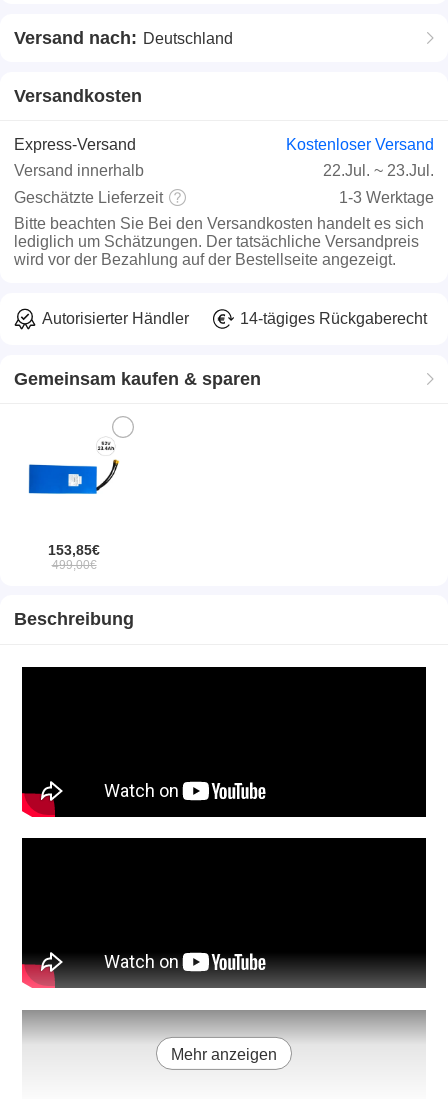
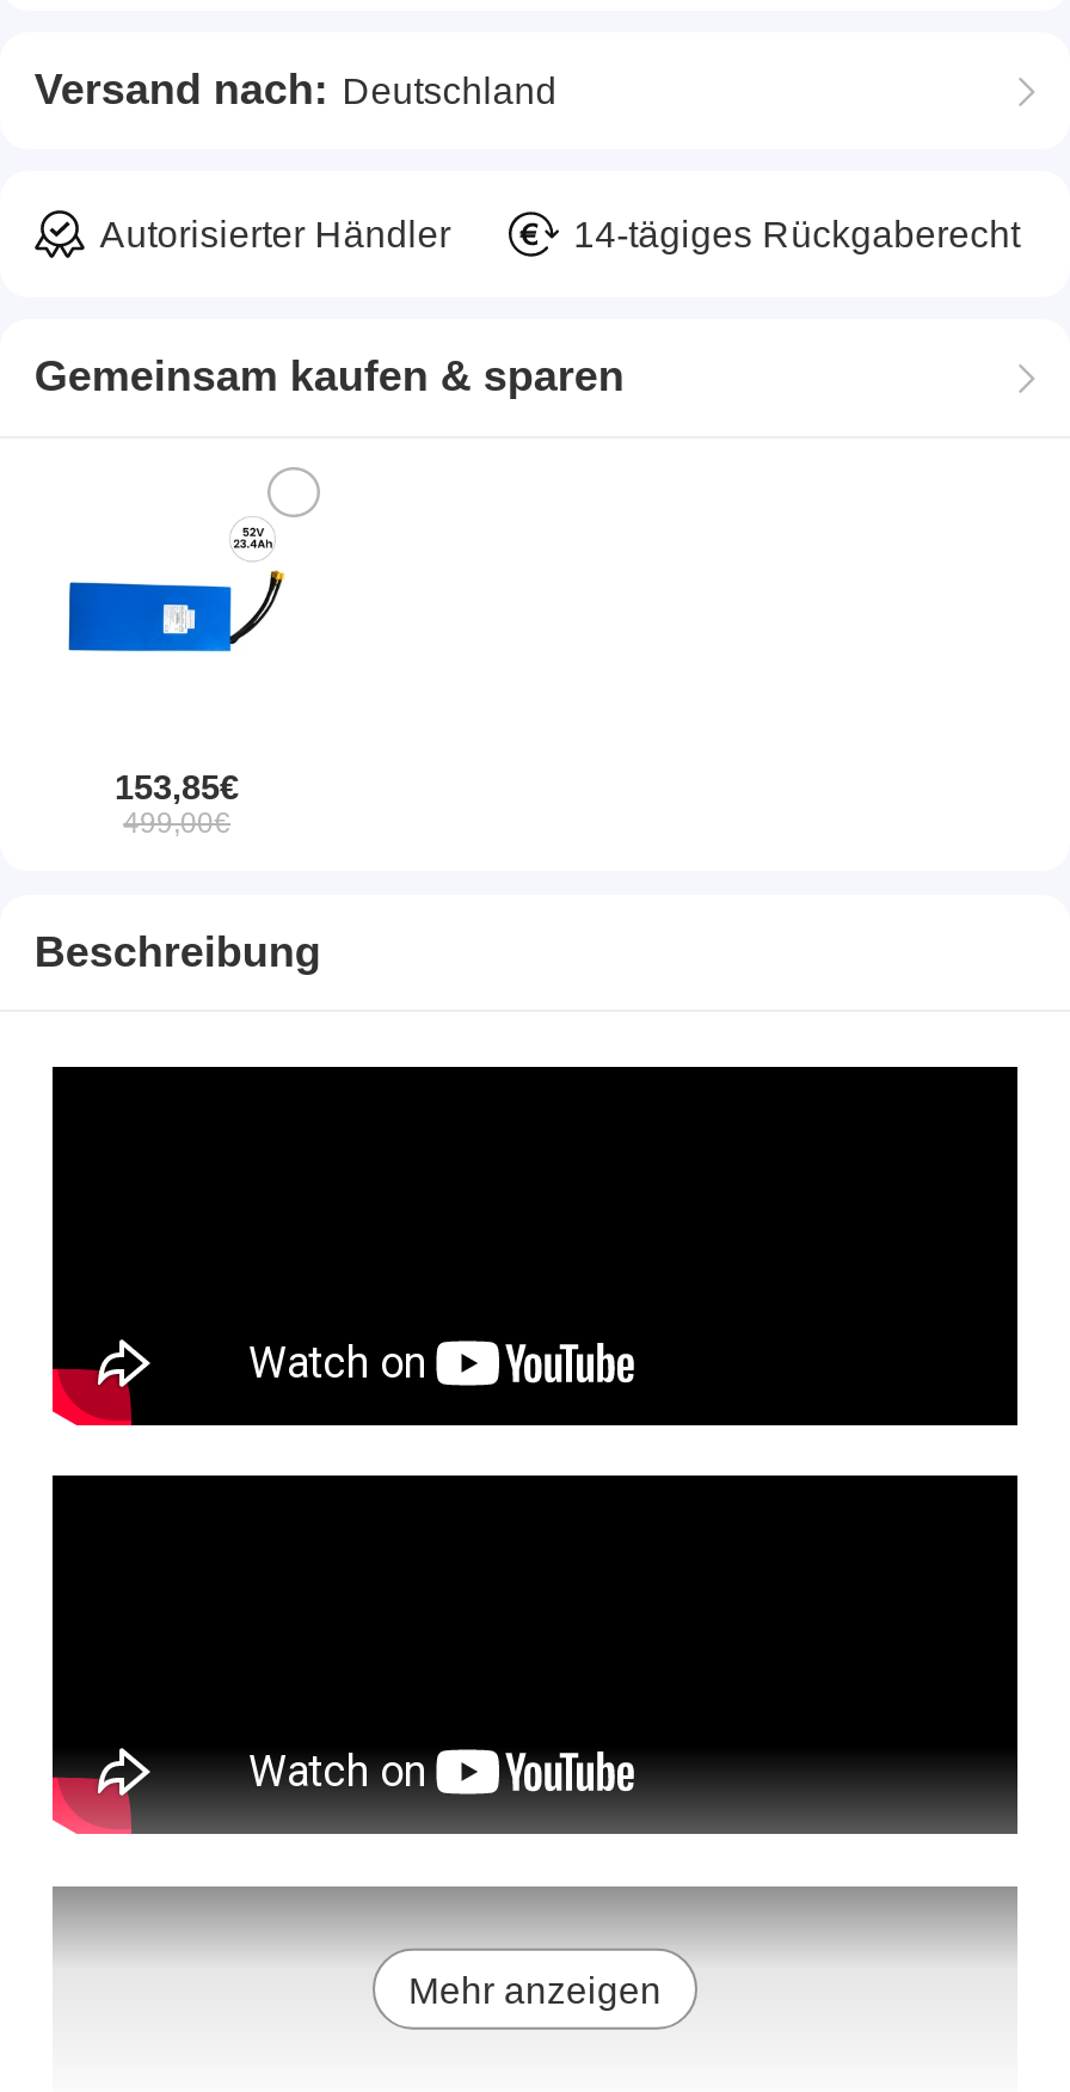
[14,86,434,268] Versandkosten | Express-Versand | Kostenloser Versand | Versand innerhalb | 22.Jul. ~ 23.Jul. | Geschätzte Lieferzeit | 1-3 Werktage | Bitte beachten Sie Bei den Versandkosten handelt es sich | lediglich um Schätzungen. Der tatsächliche Versandpreis | wird vor der Bezahlung auf der Bestellseite angezeigt. -> none

